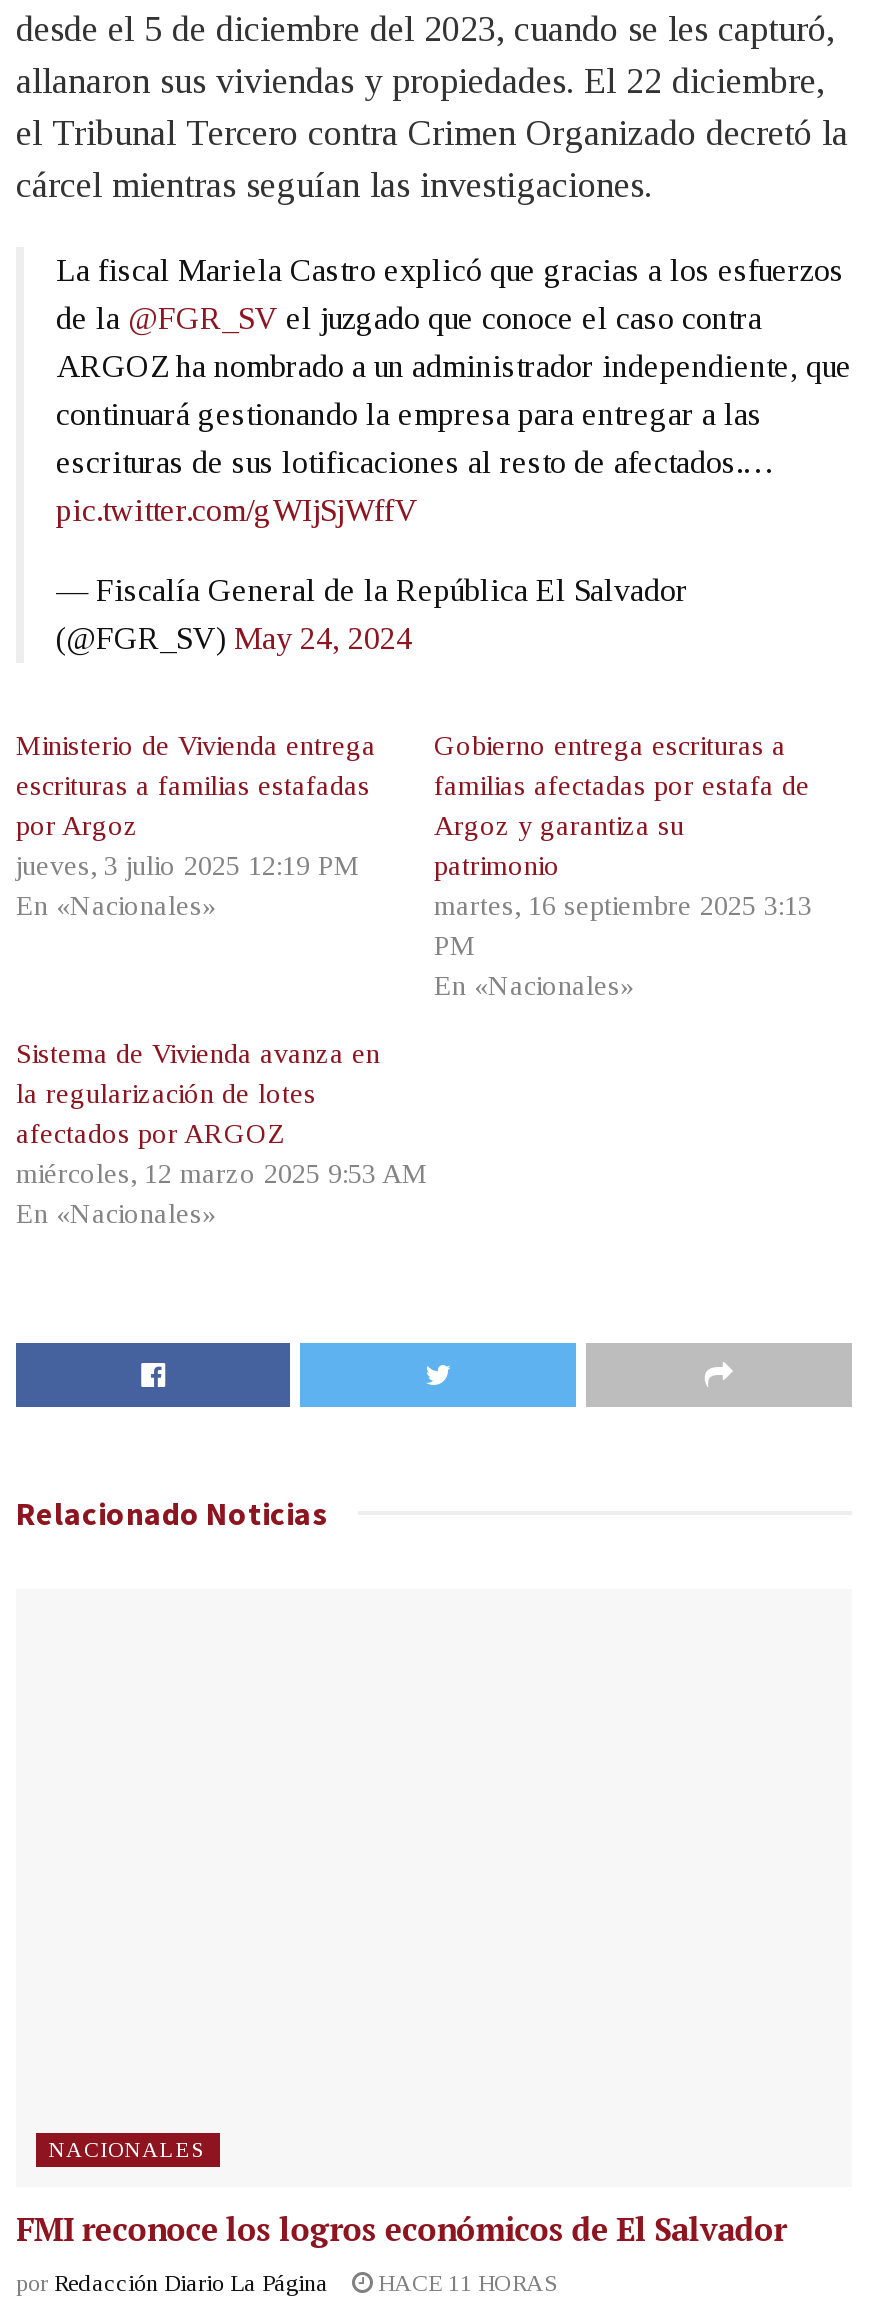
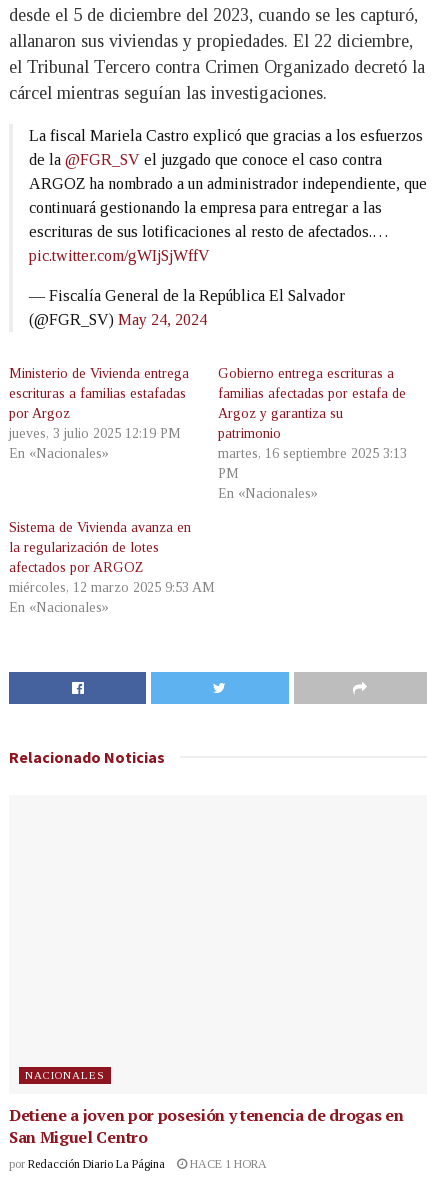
[16,2207,787,2251] FMI reconoce los logros económicos de El Salvador -> [9,1104,403,1148] Detiene a joven por posesión y tenencia de drogas en | San Miguel Centro
[16,2269,558,2297] por Redacción Diario La Página HACE 11 HORAS -> [9,1157,267,1171] por Redacción Diario La Página HACE 1 HORA

